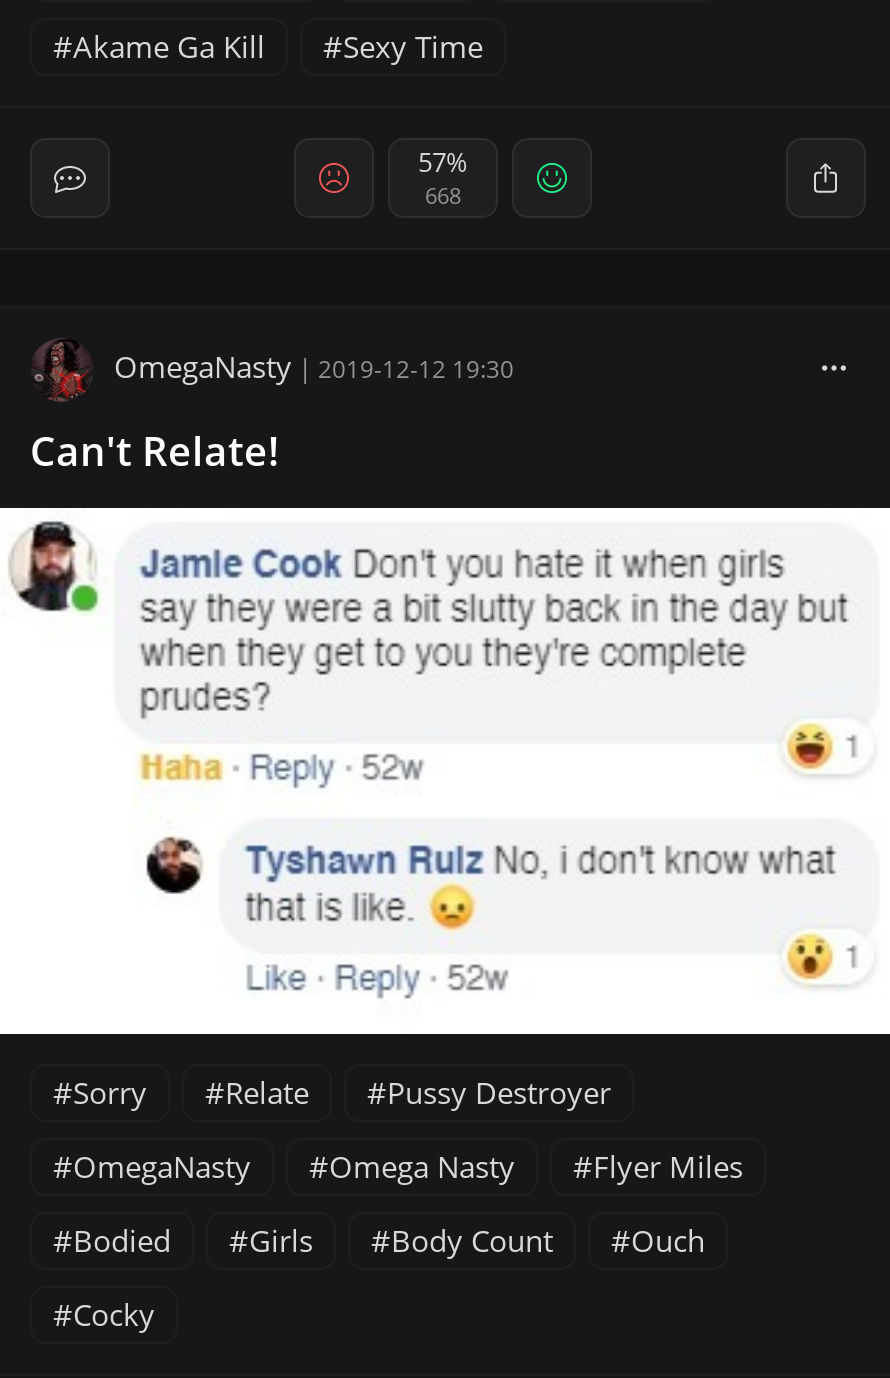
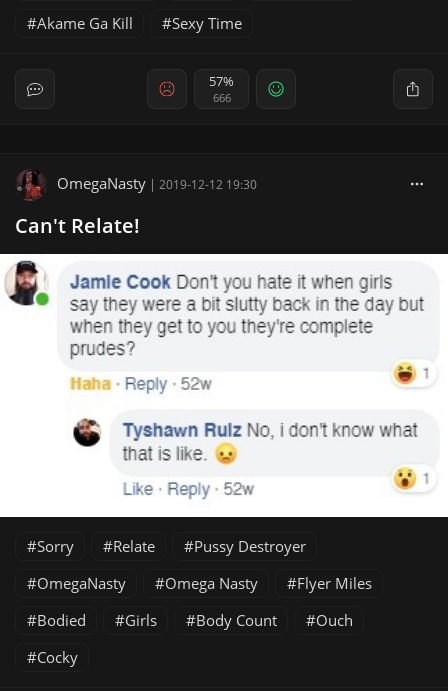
[425,180,461,210] 668 -> [212,90,230,105] 666

